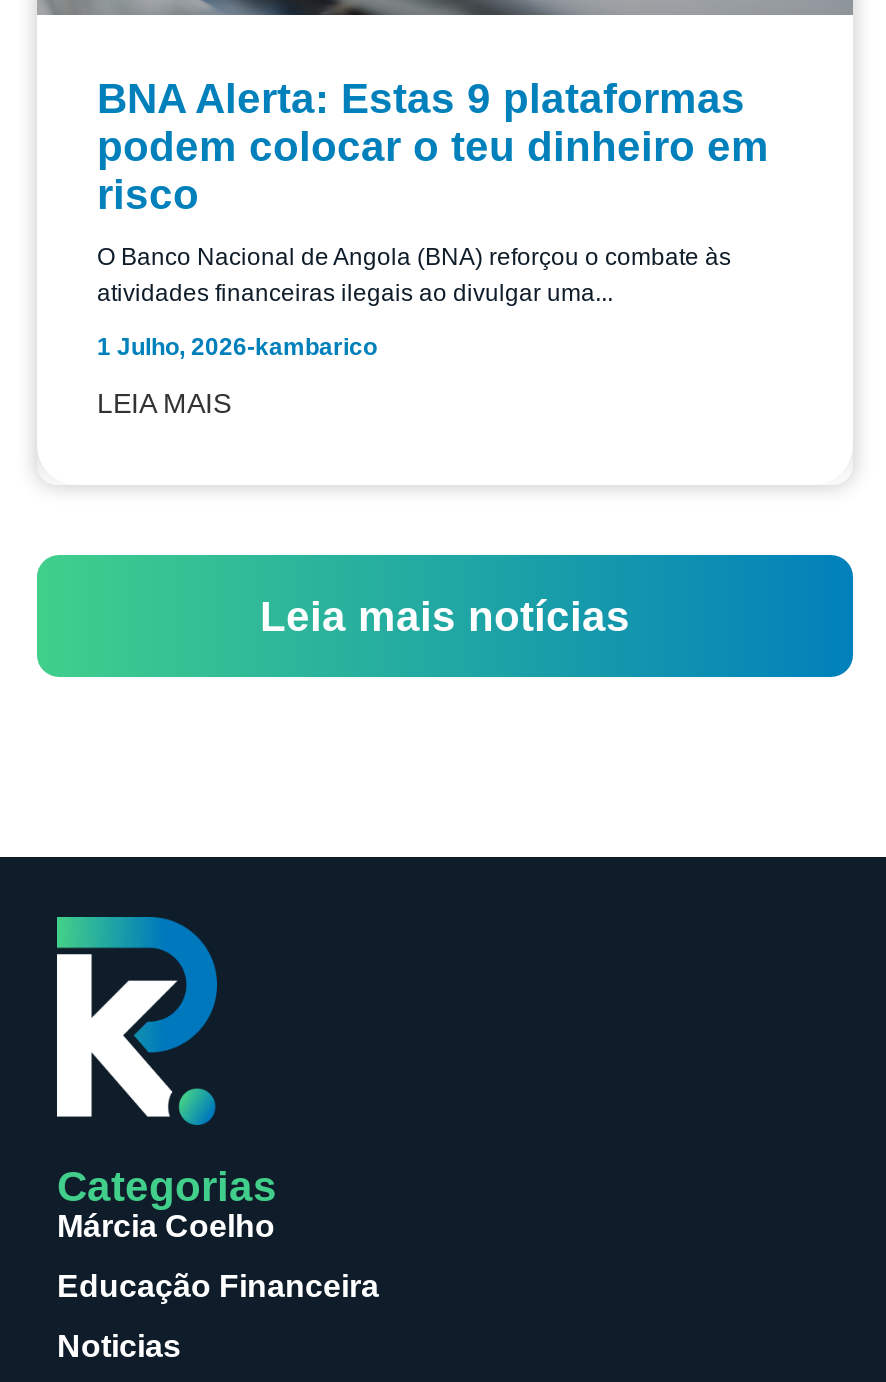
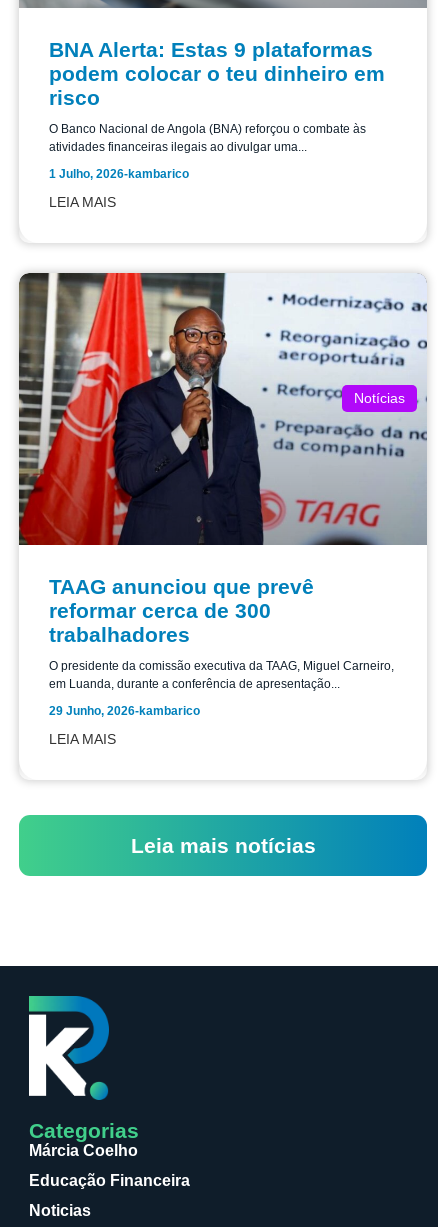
none -> [19,271,427,546] [image] | Notícias
none -> [49,575,394,747] TAAG anunciou que prevê | reformar cerca de 300 | trabalhadores | O presidente da comissão executiva da TAAG, Miguel Carneiro, | em Luanda, durante a conferência de apresentação... | 29 Junho, 2026-kambarico | LEIA MAIS

